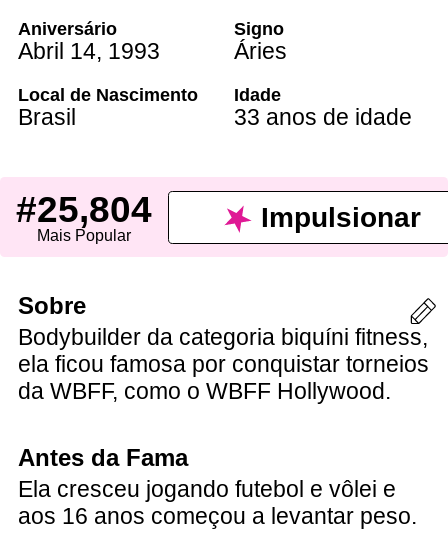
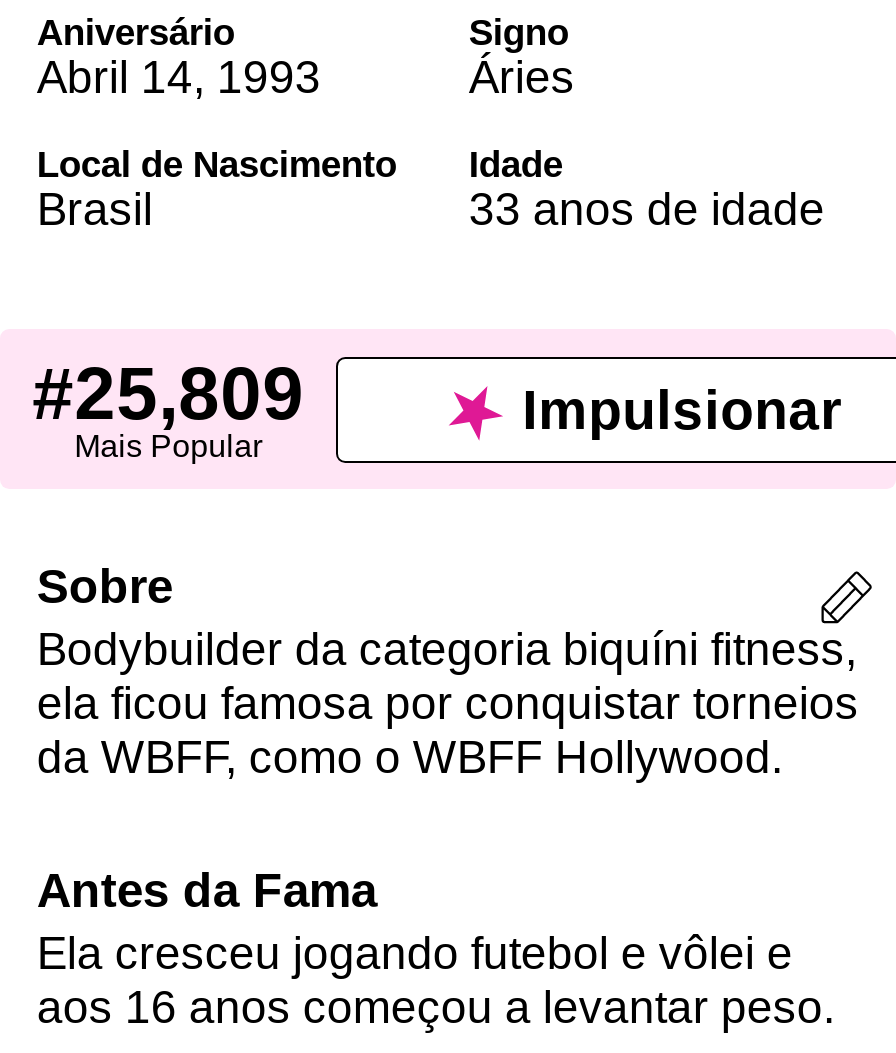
[16,188,152,229] #25,804 -> [32,352,304,434] #25,809

